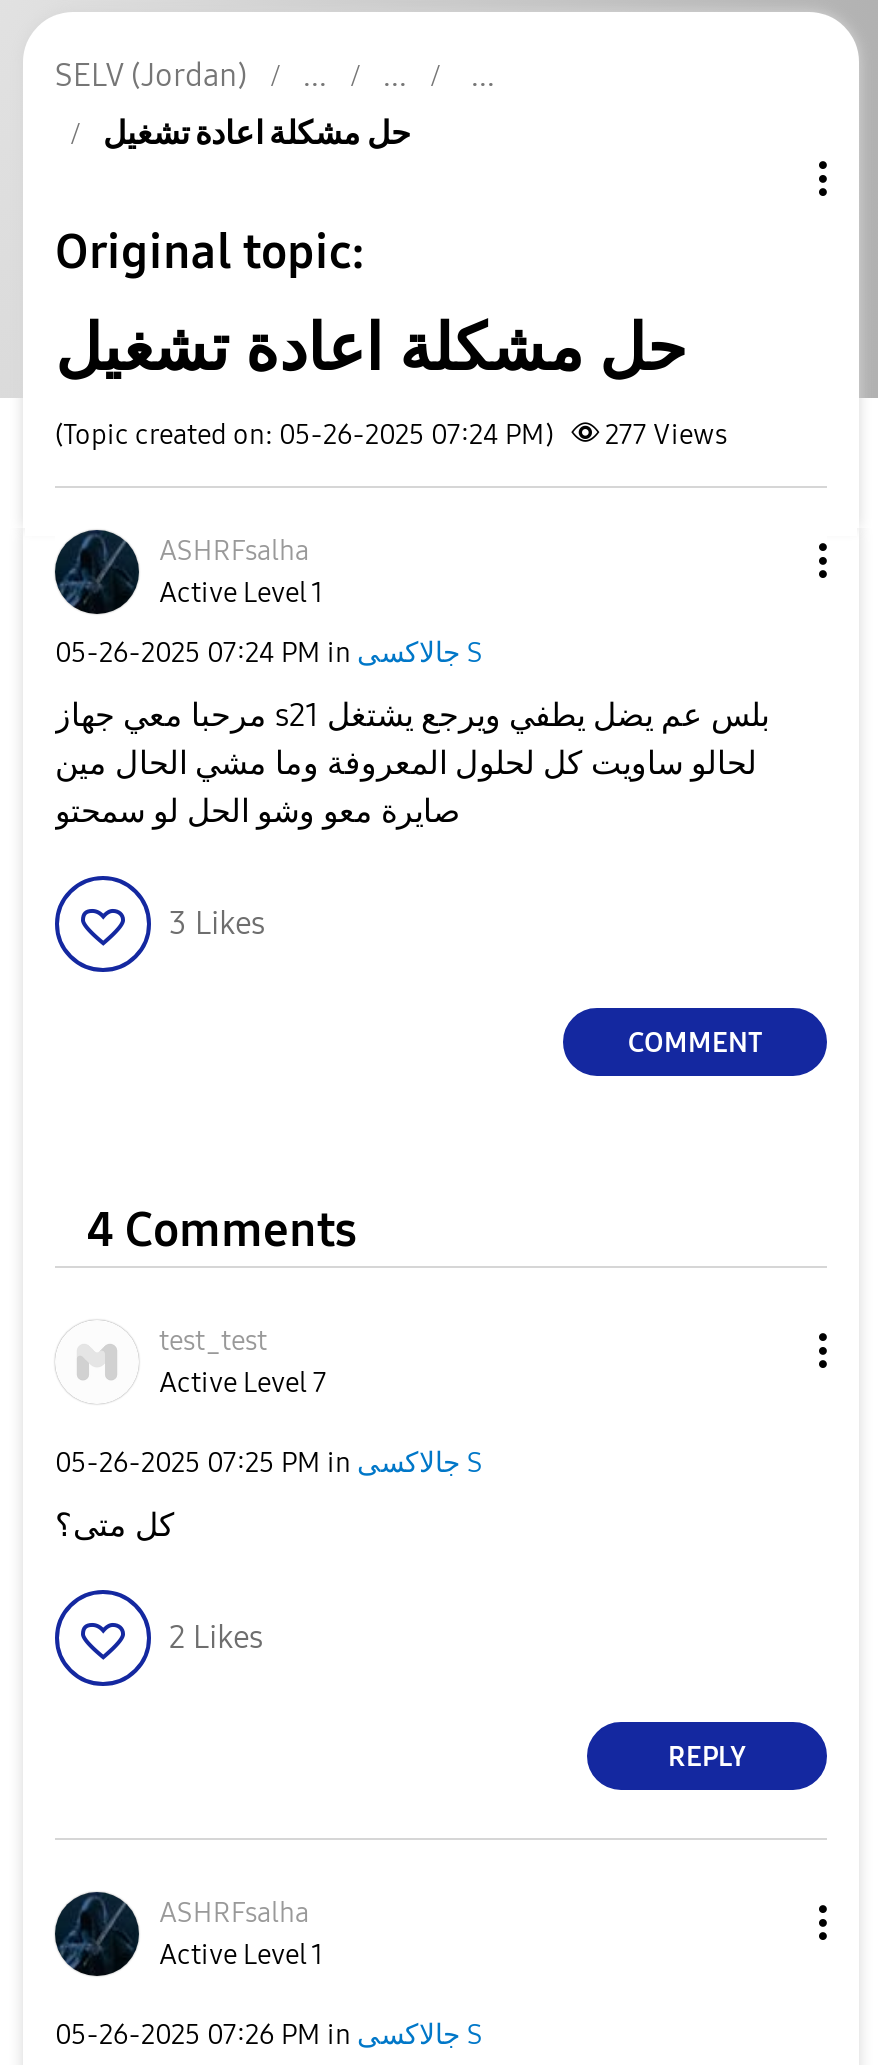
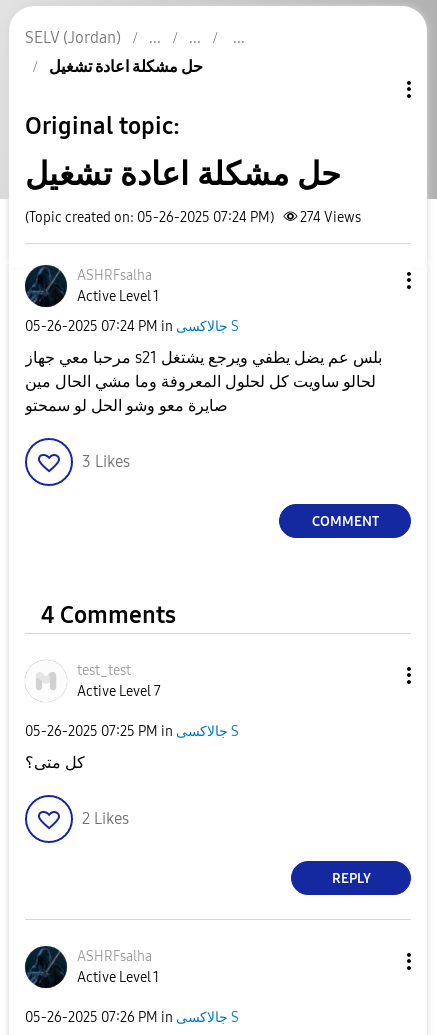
[55,418,727,452] (Topic created on: 05-26-2025 07:24 PM) 277 Views -> [25,209,361,226] (Topic created on: 05-26-2025 07:24 PM) 274 Views

